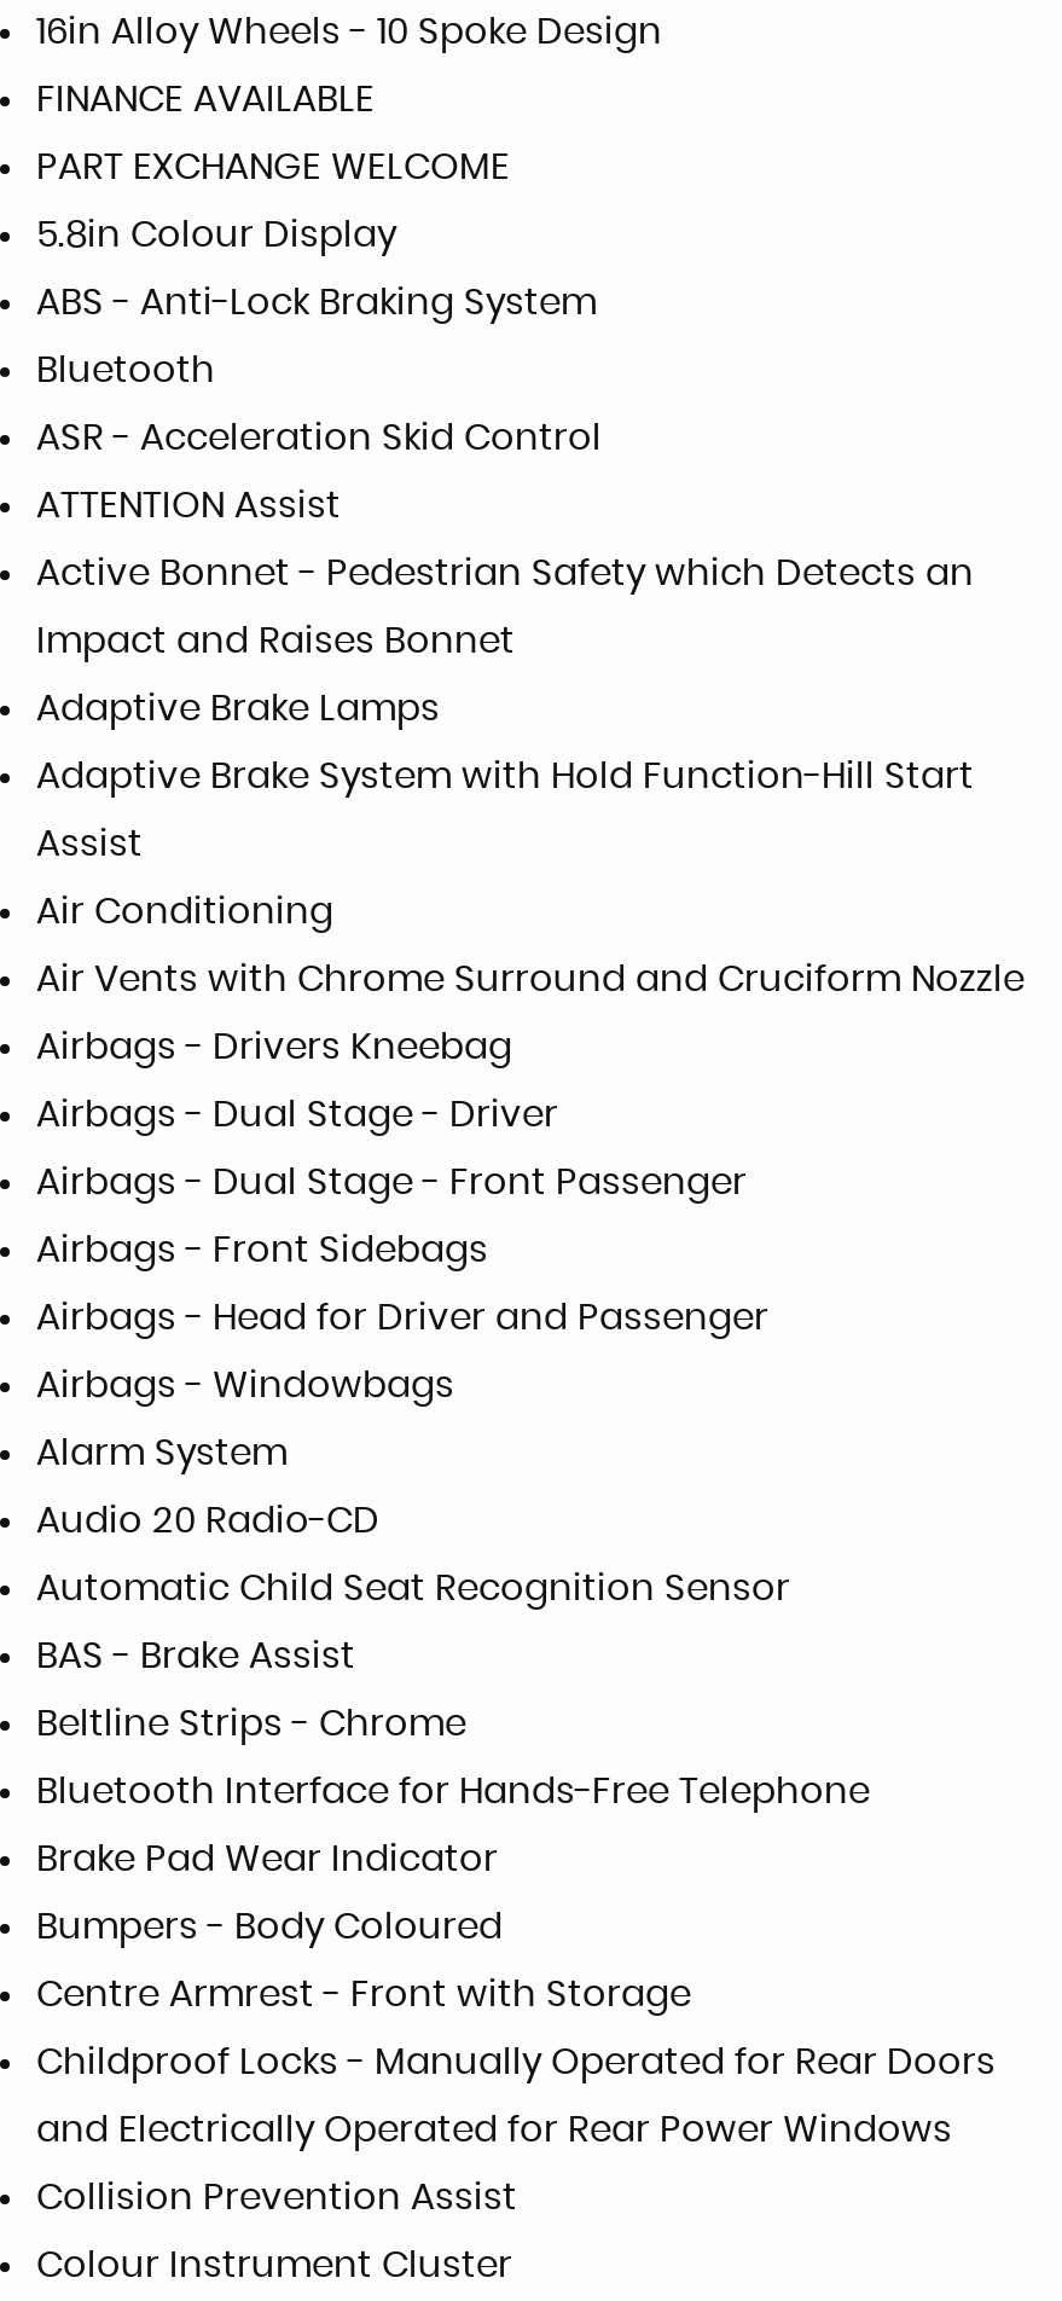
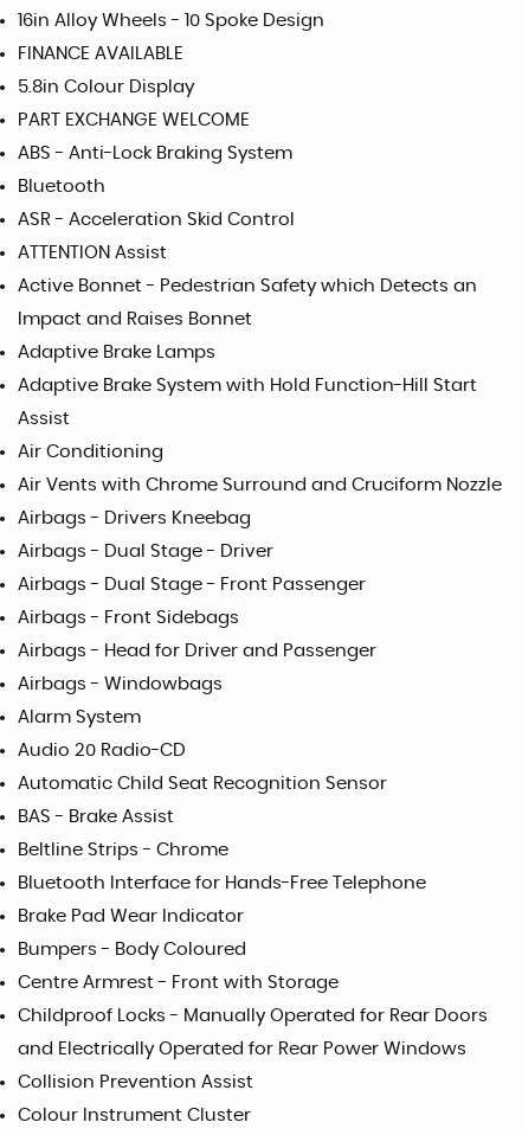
moved [36,150,510,186] -> [18,111,250,129]: PART EXCHANGE WELCOME
moved [36,218,396,254] -> [18,78,194,96]: 5.8in Colour Display

